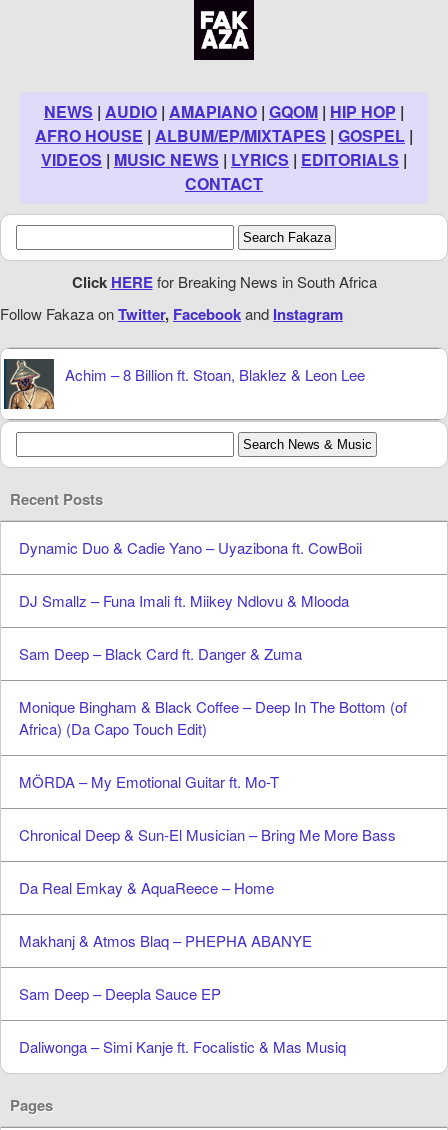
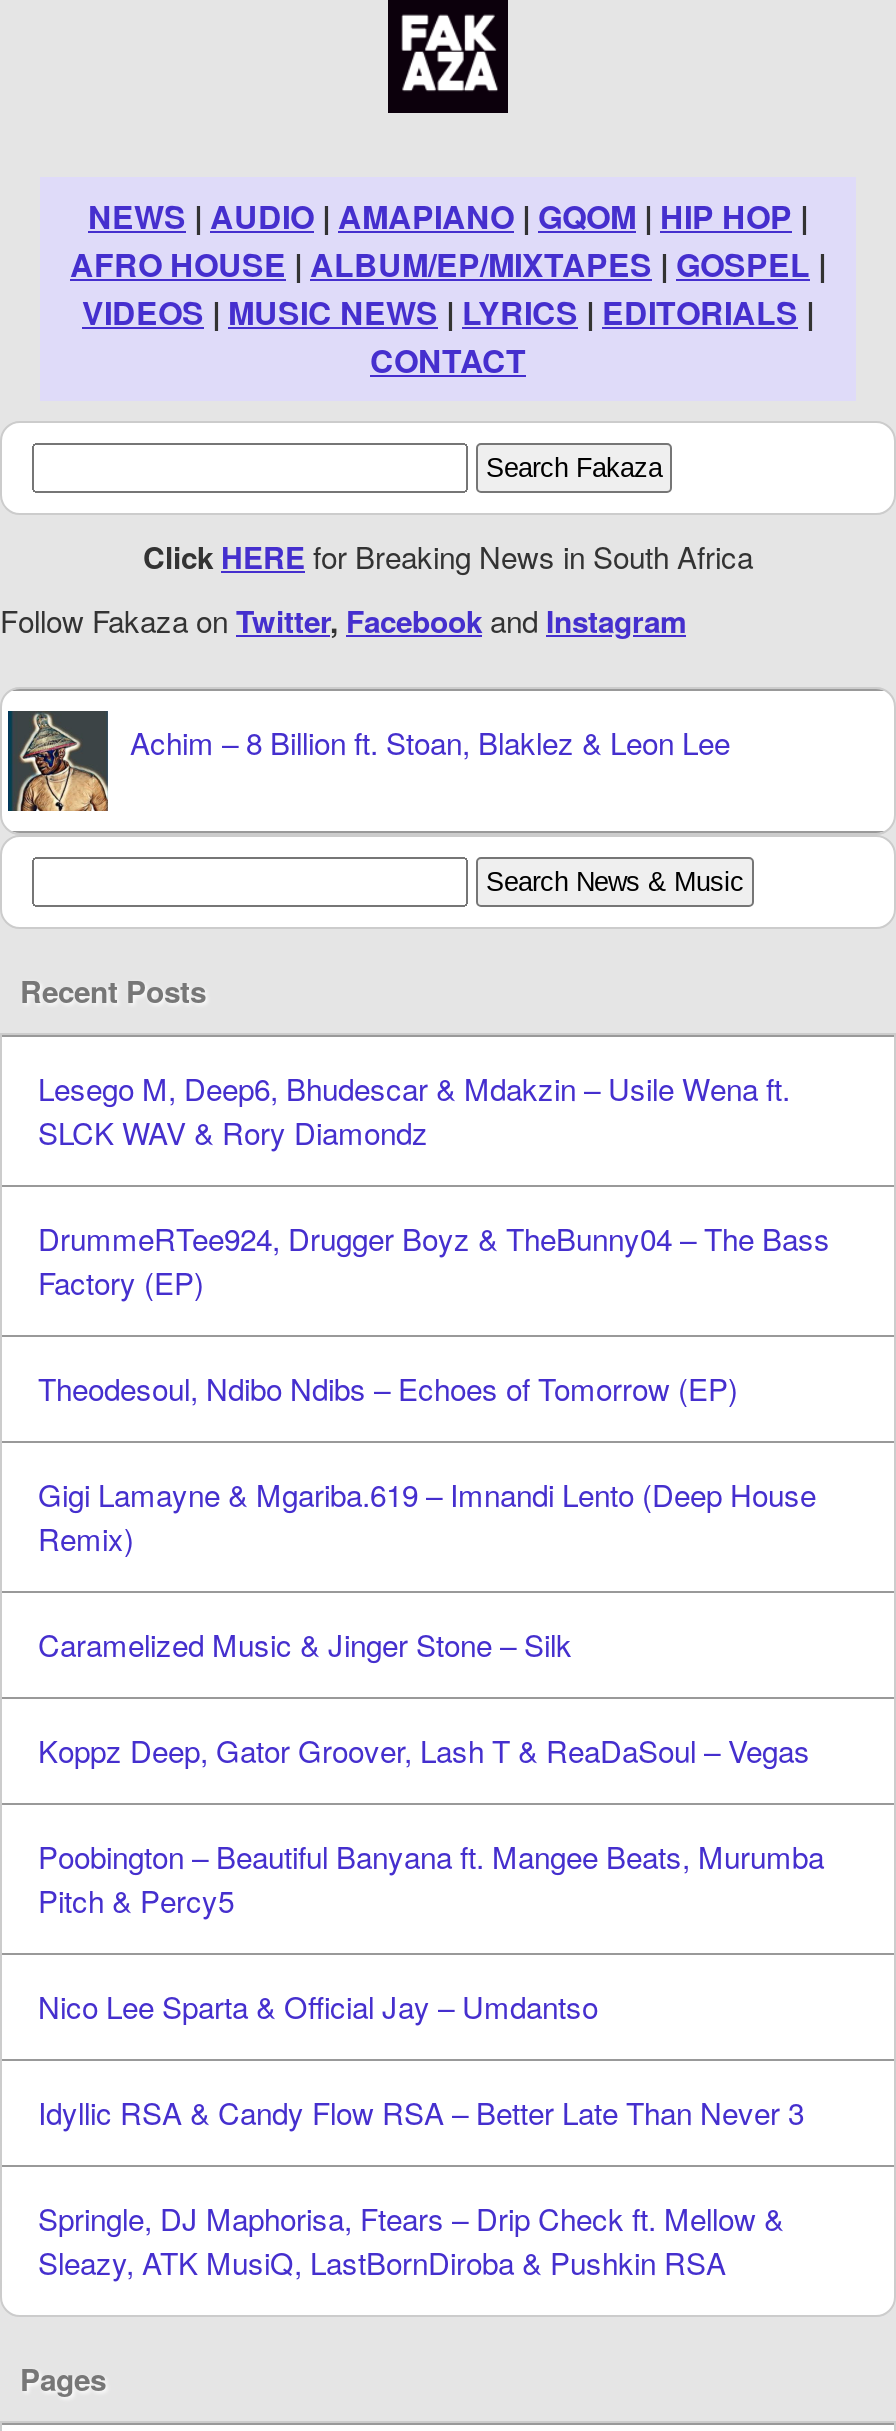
[19,537,362,558] Dynamic Duo & Cadie Yano – Uyazibona ft. CowBoii -> [38,1067,790,1153] Lesego M, Deep6, Bhudescar & Mdakzin – Usile Wena ft. | SLCK WAV & Rory Diamondz
[19,590,349,611] DJ Smallz – Funa Imali ft. Miikey Ndlovu & Mlooda -> [38,1217,830,1303] DrummeRTee924, Drugger Boyz & TheBunny04 – The Bass | Factory (EP)
[19,643,302,664] Sam Deep – Black Card ft. Danger & Zuma -> [38,1367,738,1409] Theodesoul, Ndibo Ndibs – Echoes of Tomorrow (EP)
[19,696,407,739] Monique Bingham & Black Coffee – Deep In The Bottom (of | Africa) (Da Capo Touch Edit) -> [38,1473,816,1559] Gigi Lamayne & Mgariba.619 – Imnandi Lento (Deep House | Remix)
[19,771,279,792] MÖRDA – My Emotional Guitar ft. Mo-T -> [38,1623,572,1665] Caramelized Music & Jinger Stone – Silk
[19,824,396,845] Chronical Deep & Sun-El Musician – Bring Me More Bass -> [38,1729,810,1771] Koppz Deep, Gator Groover, Lash T & ReaDaSoul – Vegas
[19,877,274,898] Da Real Emkay & AquaReece – Home -> [38,1835,824,1921] Poobington – Beautiful Banyana ft. Mangee Beats, Murumba | Pitch & Percy5
[19,930,312,951] Makhanj & Atmos Blaq – PHEPHA ABANYE -> [38,1985,598,2027] Nico Lee Sparta & Official Jay – Umdantso
[19,983,221,1004] Sam Deep – Deepla Sauce EP -> [38,2091,804,2133] Idyllic RSA & Candy Flow RSA – Better Late Than Never 3
[19,1036,346,1057] Daliwonga – Simi Kanje ft. Focalistic & Mas Musiq -> [38,2197,784,2283] Springle, DJ Maphorisa, Ftears – Drip Check ft. Mellow & | Sleazy, ATK MusiQ, LastBornDiroba & Pushkin RSA

